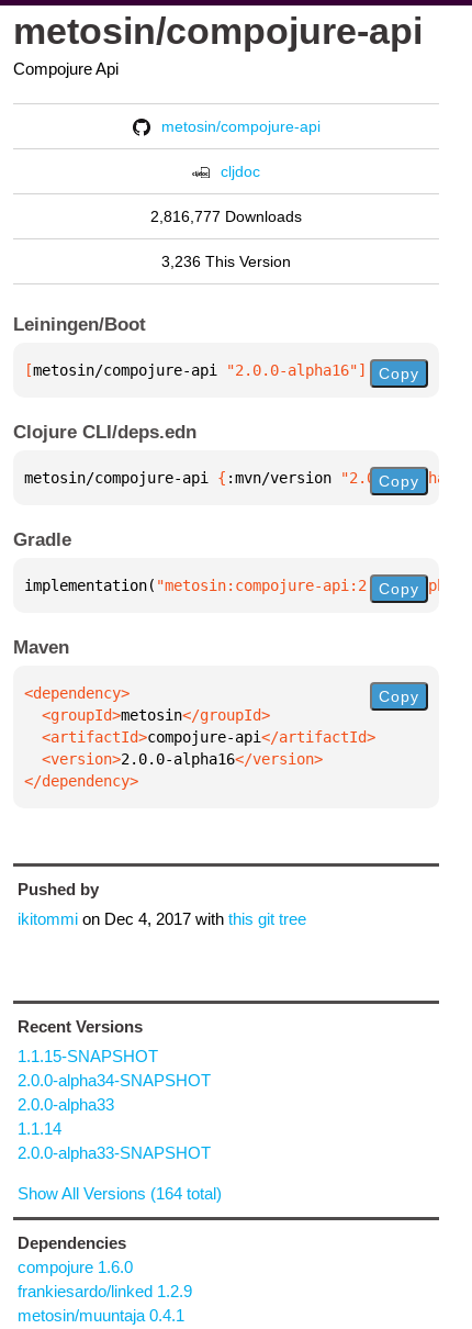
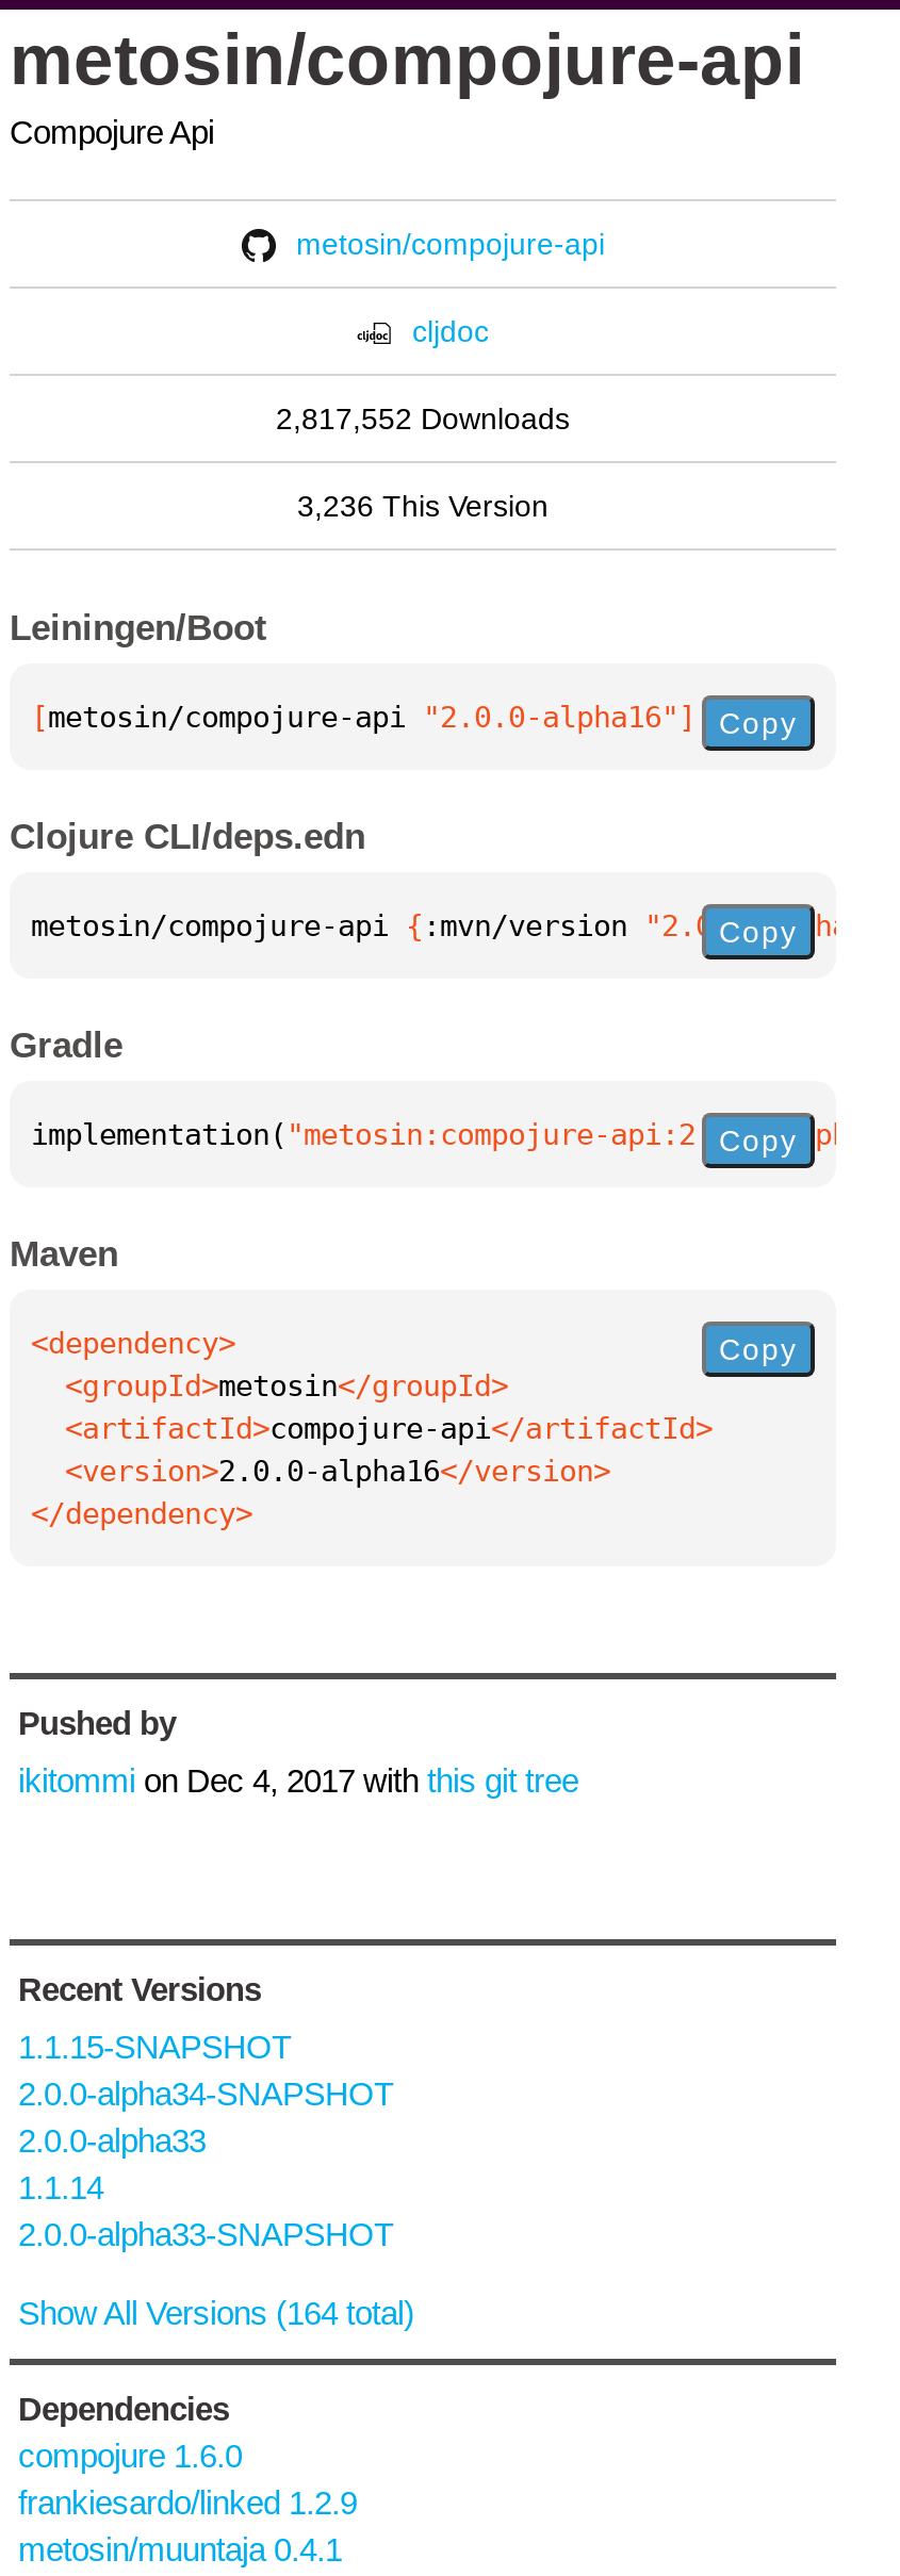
[150,208,302,225] 2,816,777 Downloads -> [276,401,570,436] 2,817,552 Downloads

